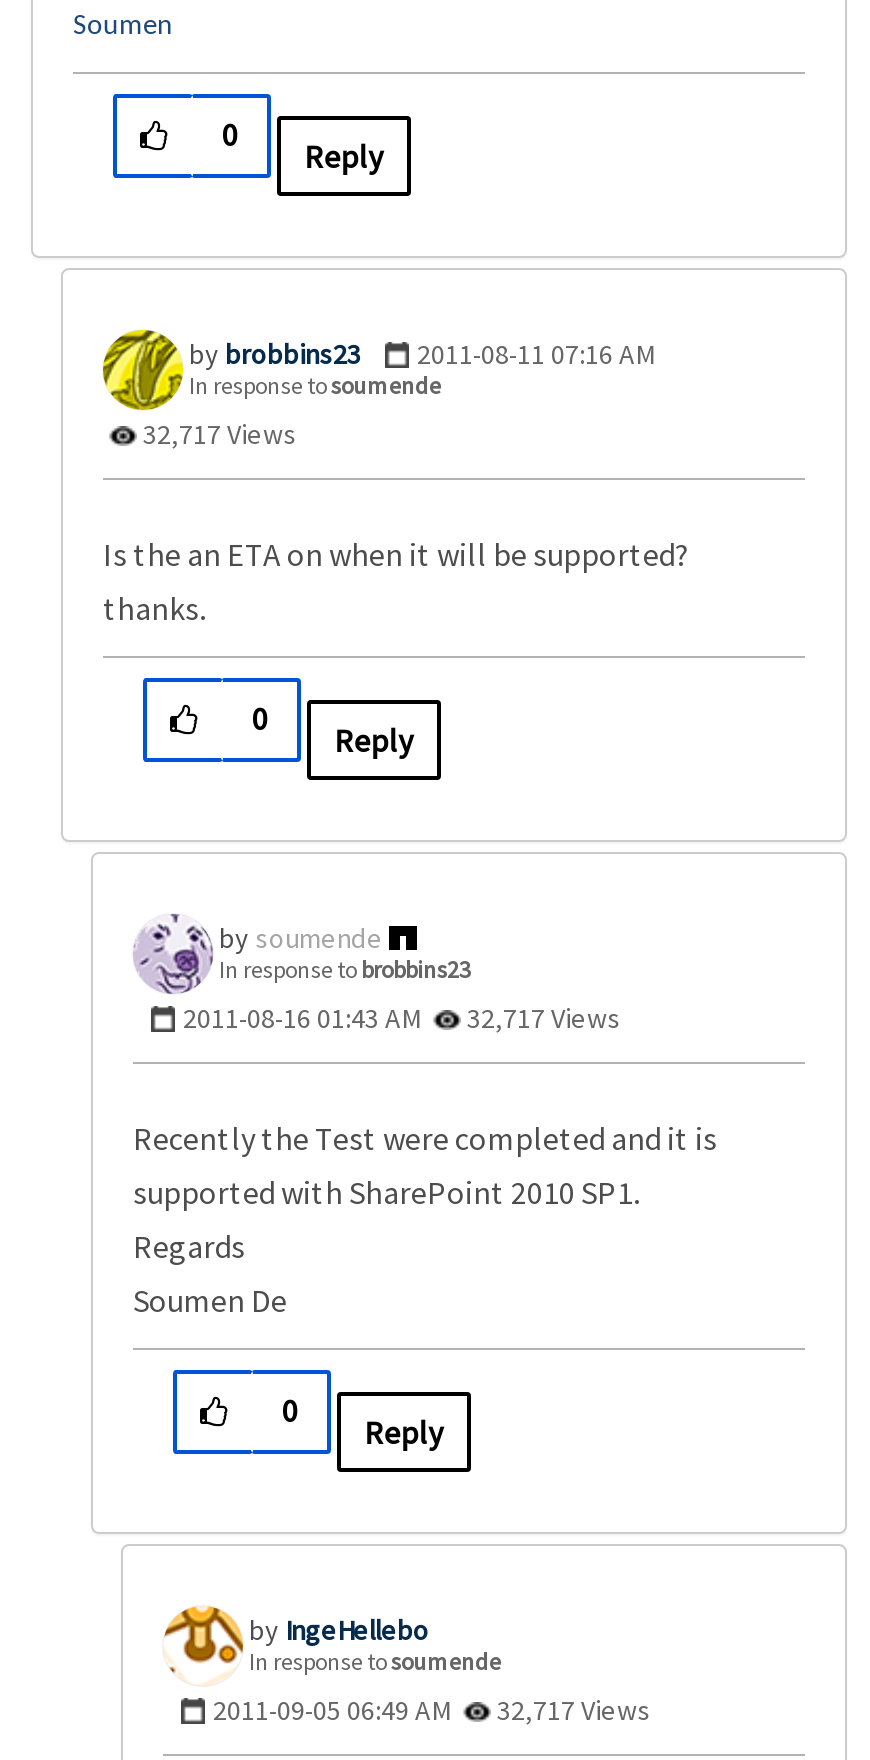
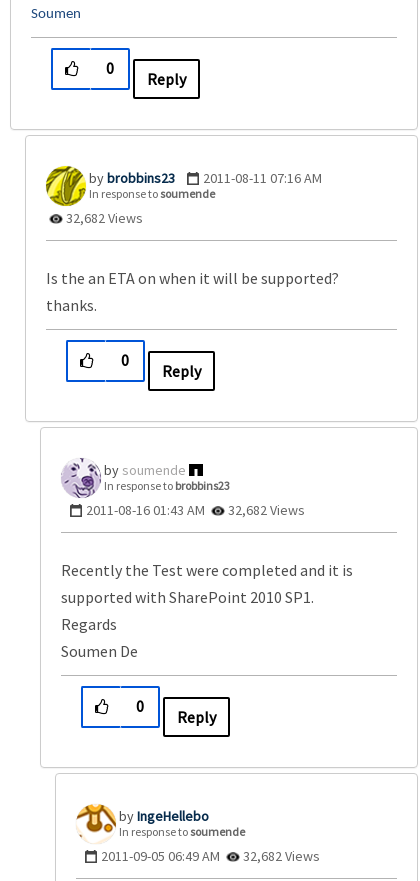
[137,416,297,452] 32,717 Views -> [63,209,143,227] 32,682 Views
[183,1000,621,1036] 2011-08-16 01:43 AM 32,717 Views -> [86,501,305,519] 2011-08-16 01:43 AM 32,682 Views
[213,1692,651,1728] 2011-09-05 06:49 AM 32,717 Views -> [101,847,320,865] 2011-09-05 06:49 AM 32,682 Views

